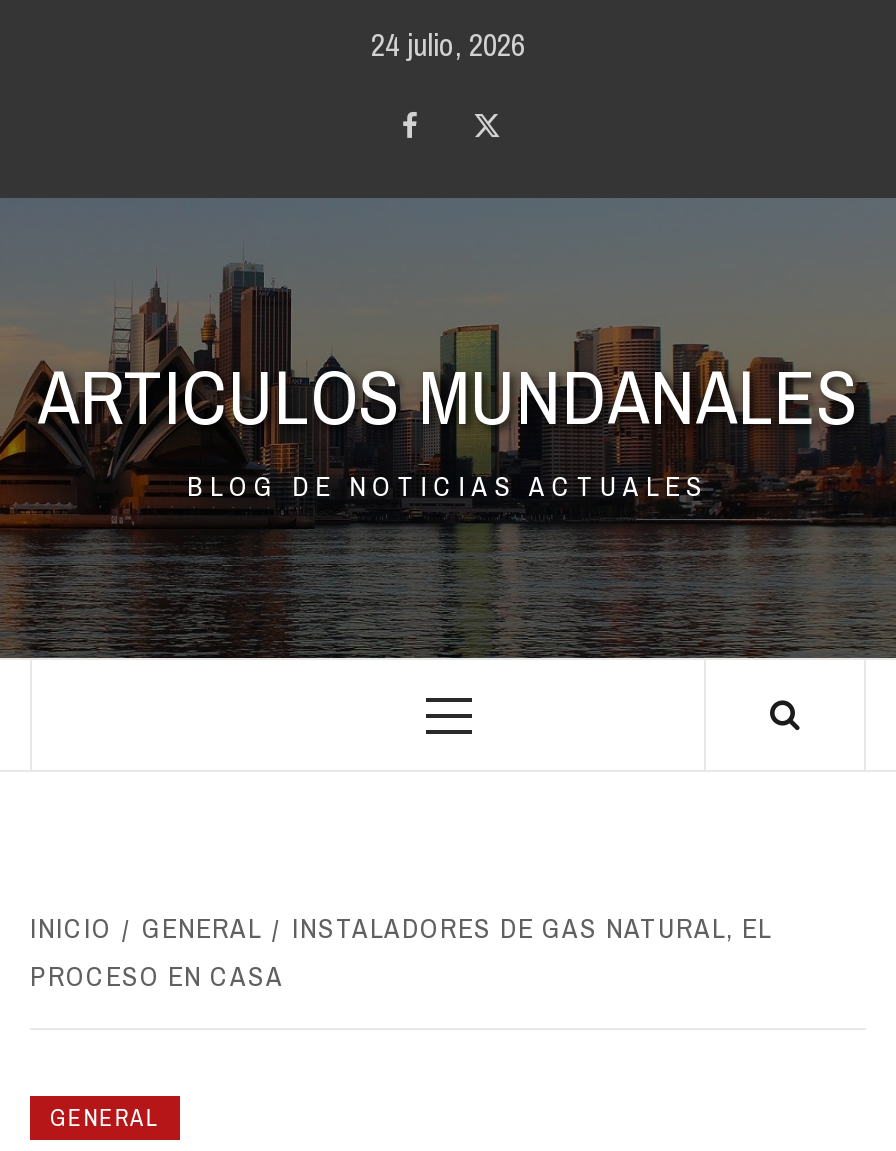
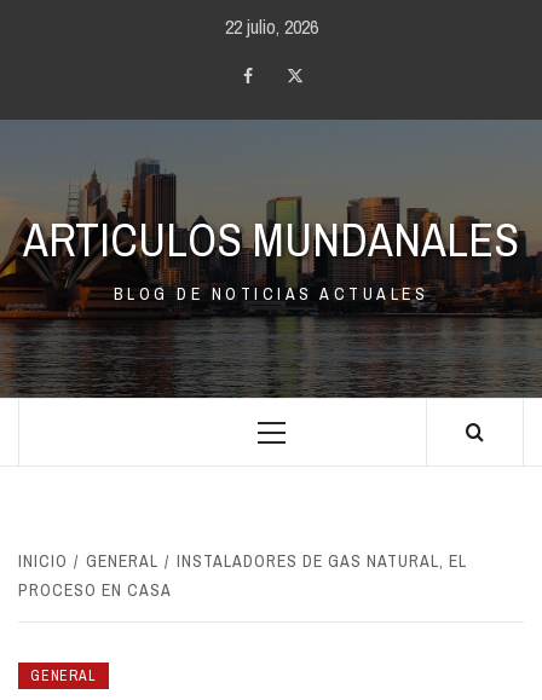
[371,22,525,66] 24 julio, 2026 -> [224,13,318,40] 22 julio, 2026

